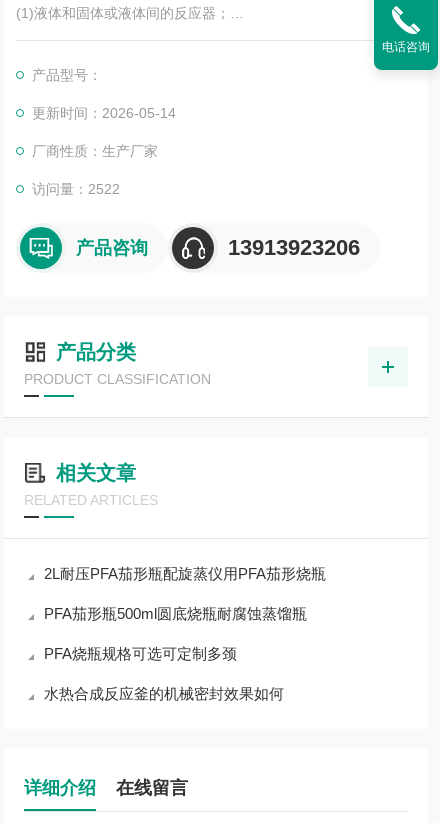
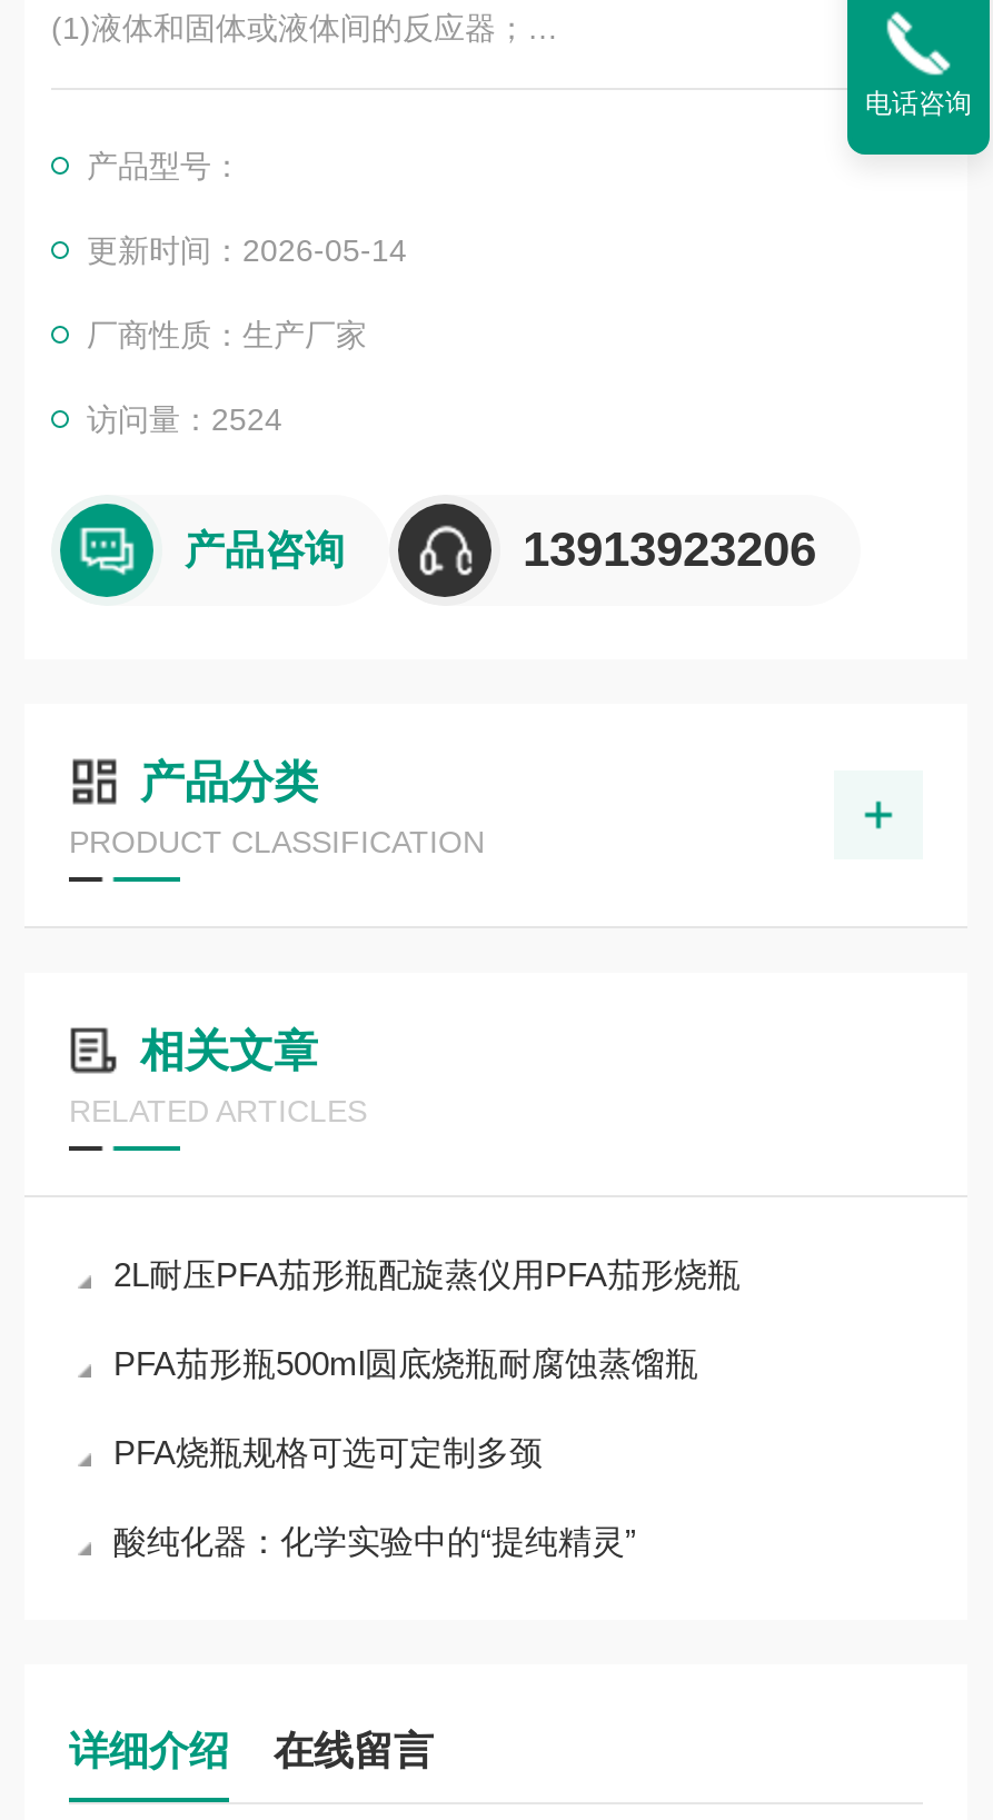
[32,181,120,197] 访问量：2522 -> [87,401,282,437] 访问量：2524
[44,685,284,702] 水热合成反应釜的机械密封效果如何 -> [113,1522,636,1560] 酸纯化器：化学实验中的“提纯精灵”

